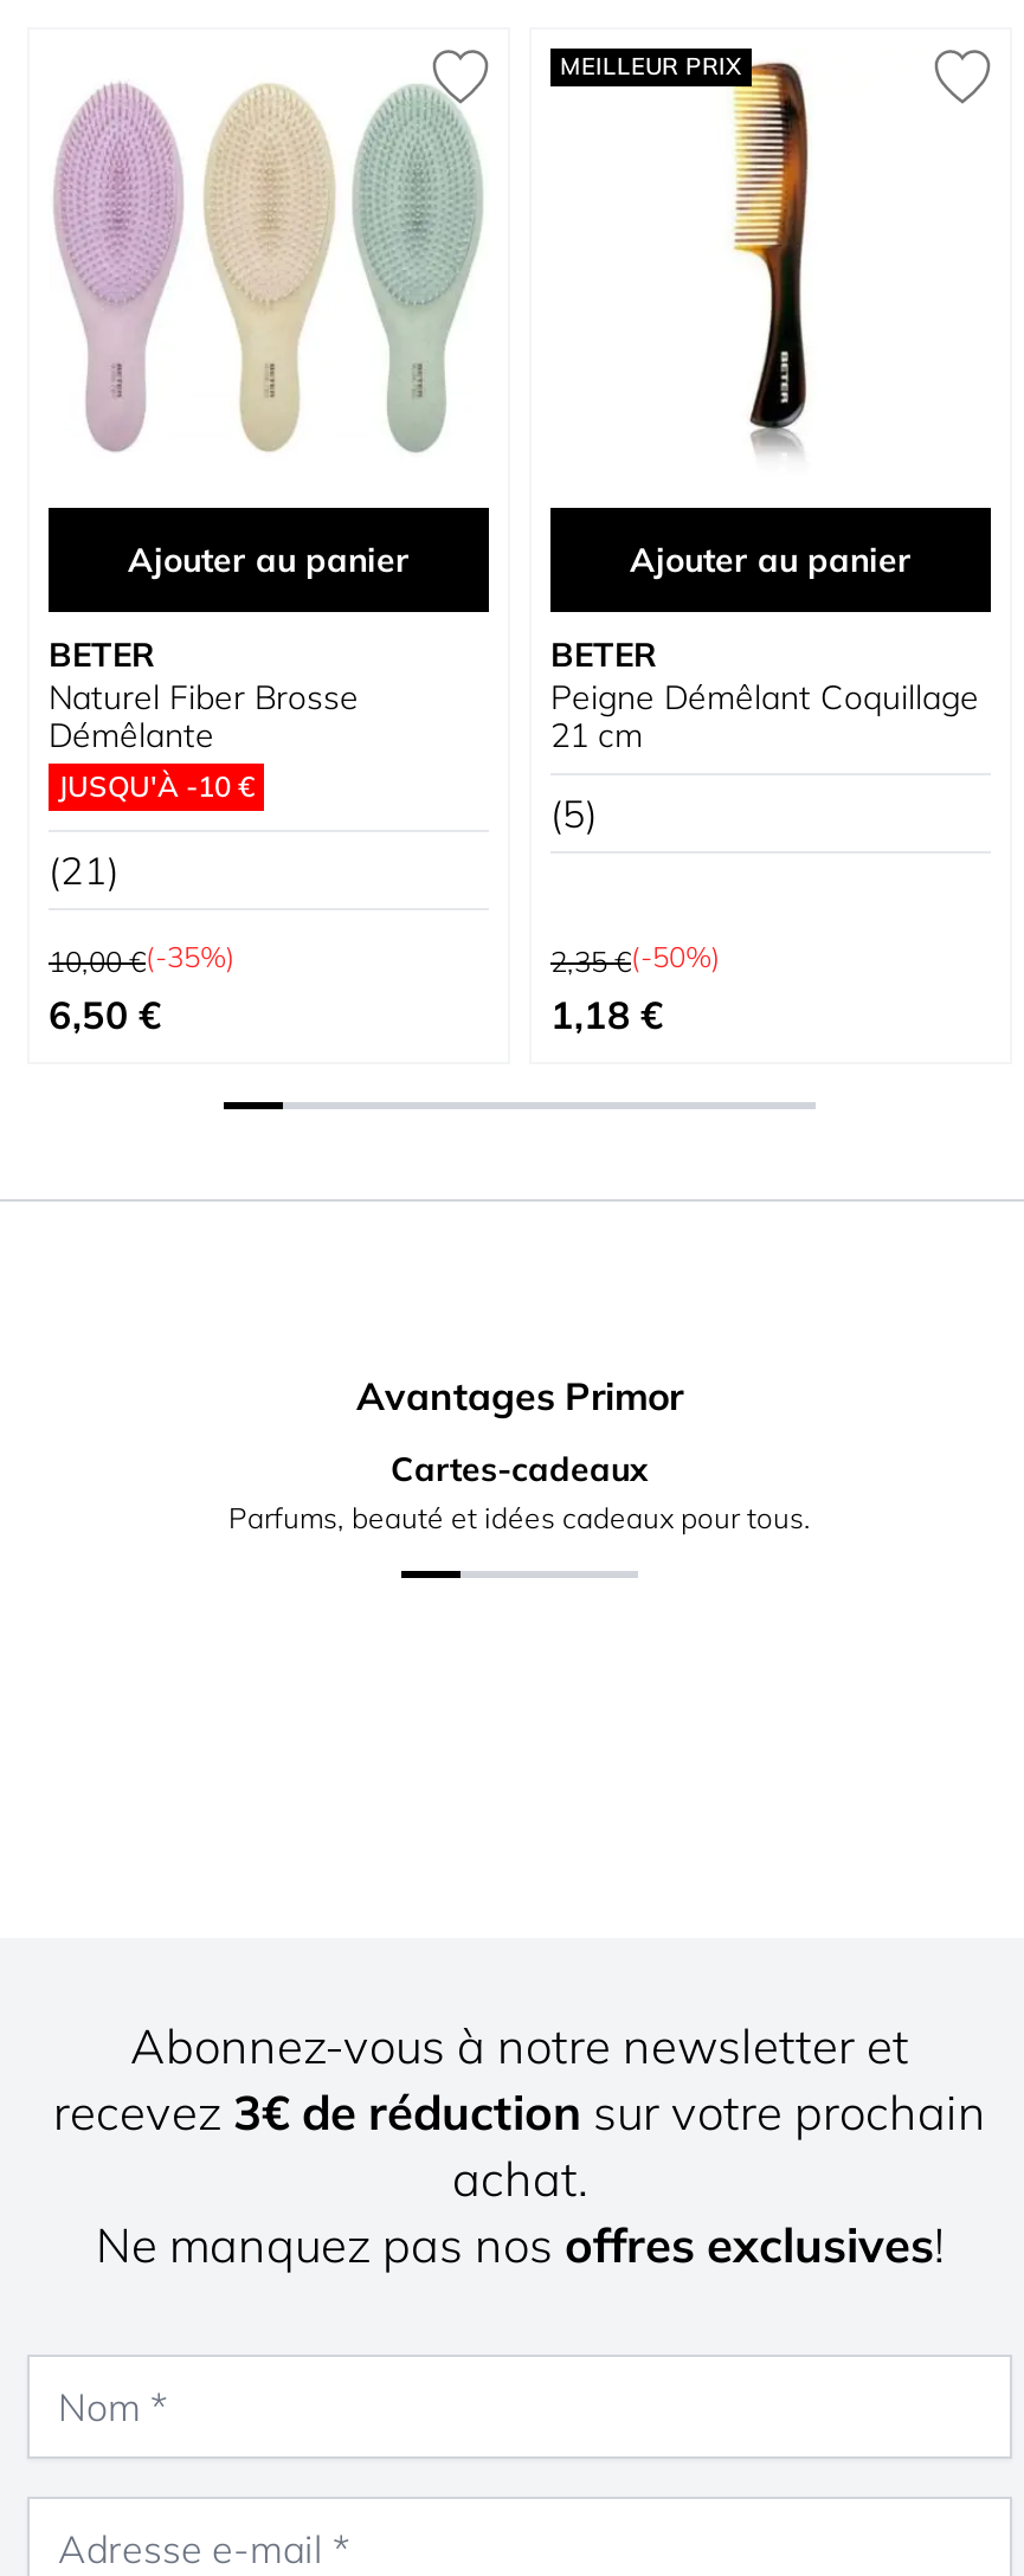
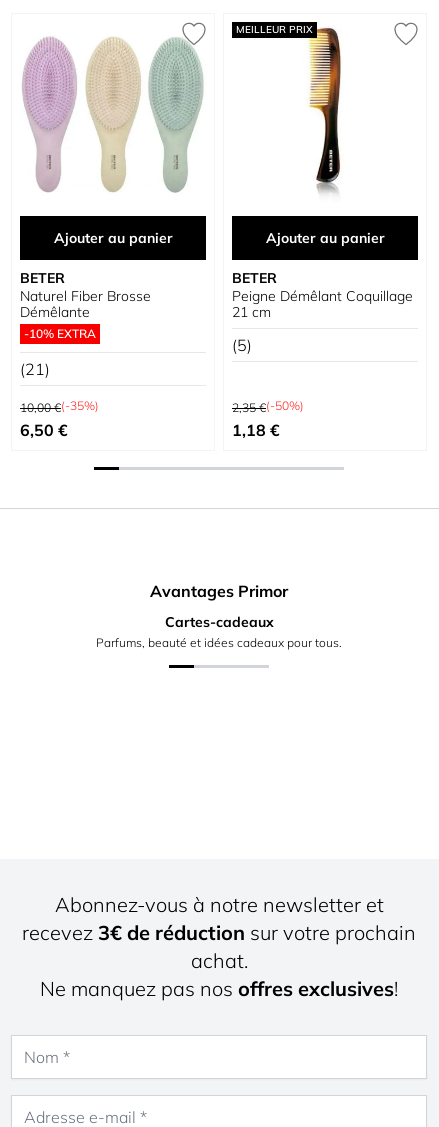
[58,768,255,804] JUSQU'À -10 € -> [24,326,96,341] -10% EXTRA

